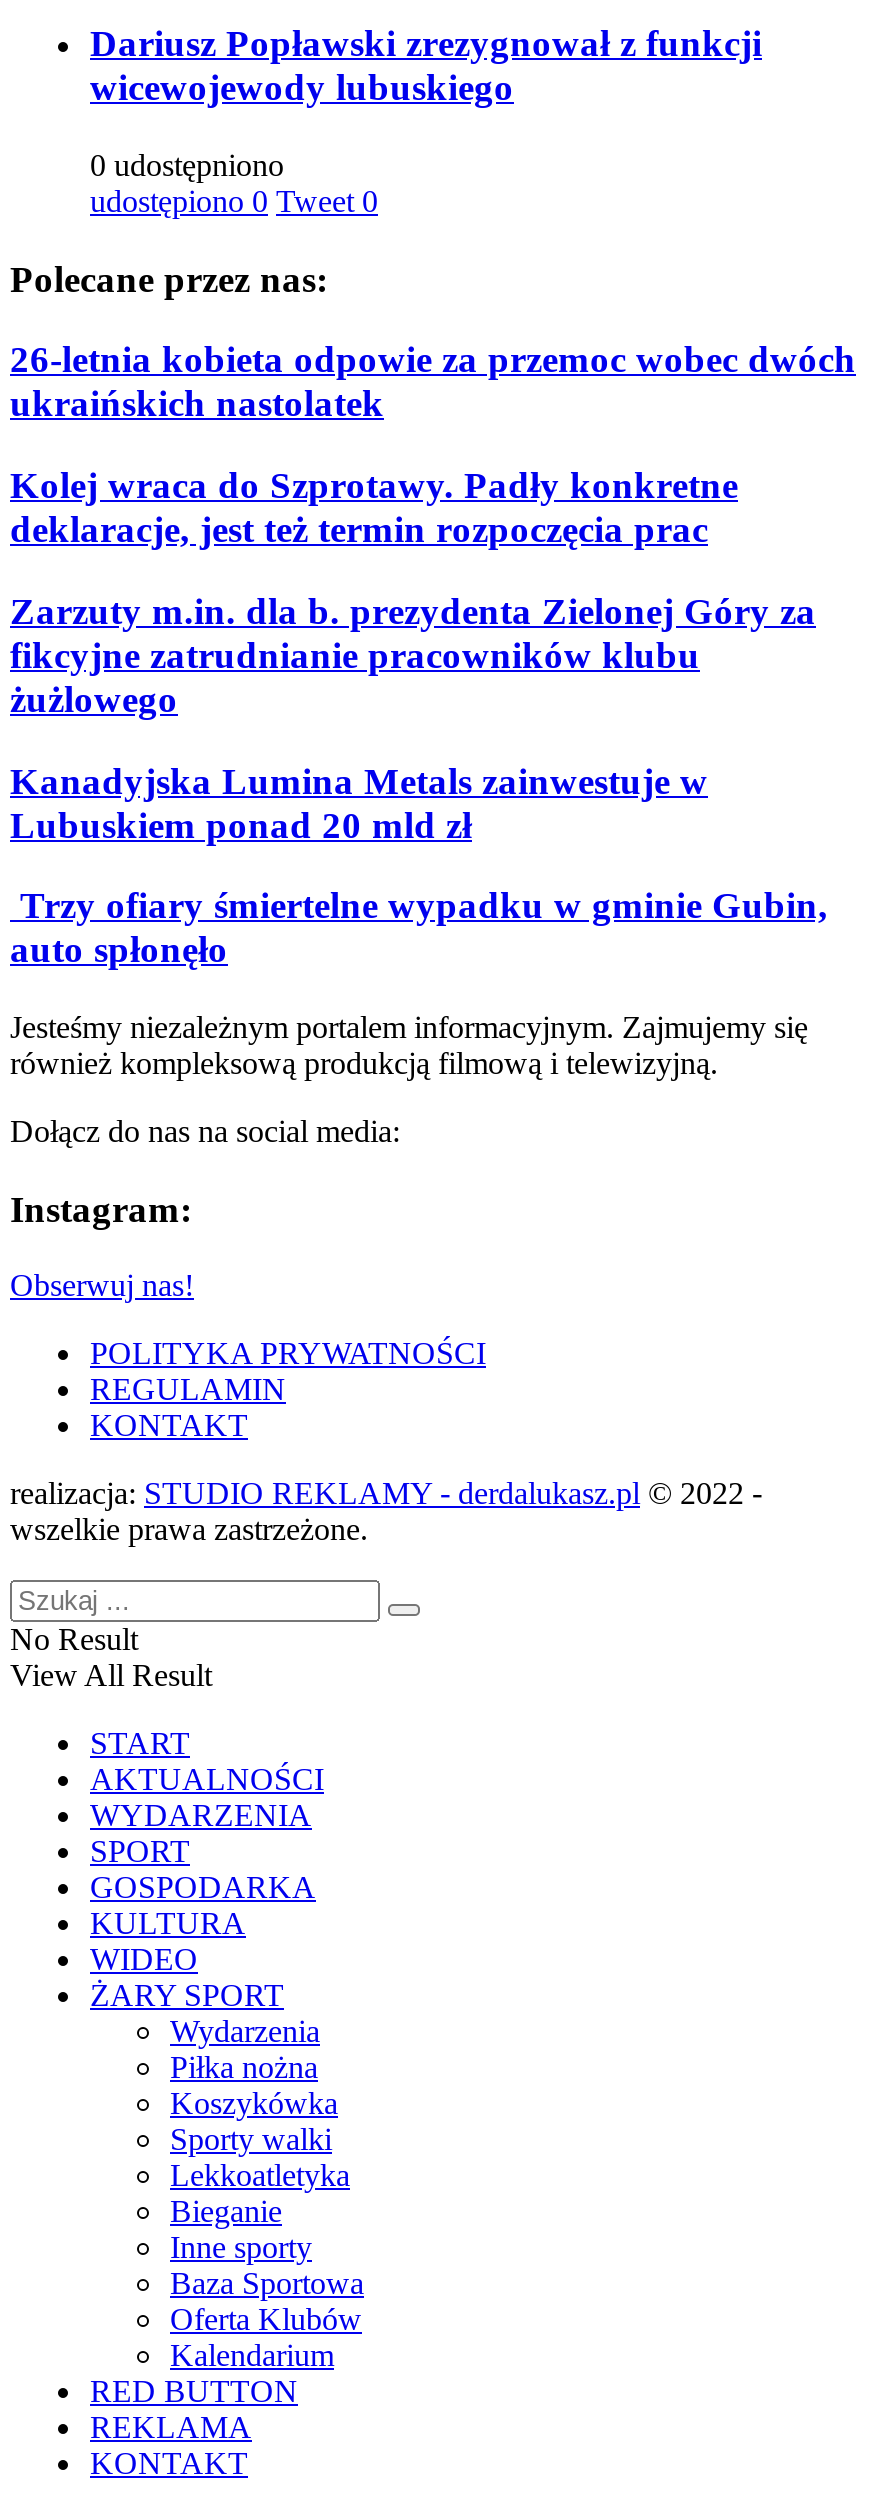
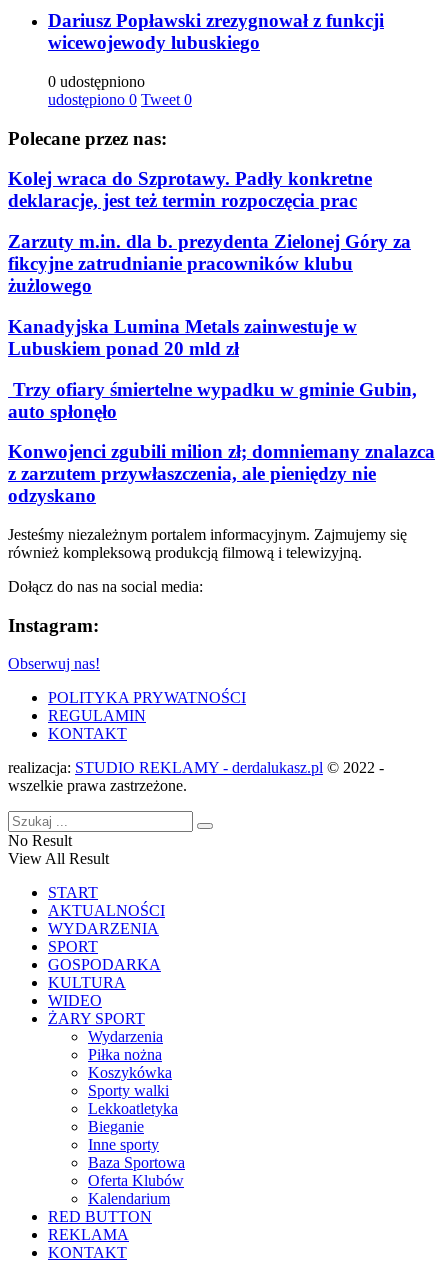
[10,339,856,425] 26-letnia kobieta odpowie za przemoc wobec dwóch | ukraińskich nastolatek -> none
moved [10,464,828,971] -> [8,168,417,422]: Kolej wraca do Szprotawy. Padły konkretne | deklaracje, jest też termin rozpoczęcia prac | Zarzuty m.in. dla b. prezydenta Zielonej Góry za | ... | Trzy ofiary śmiertelne wypadku w gminie Gubin, | auto spłonęło
none -> [8,441,435,506] Konwojenci zgubili milion zł; domniemany znalazca | z zarzutem przywłaszczenia, ale pieniędzy nie | odzyskano

